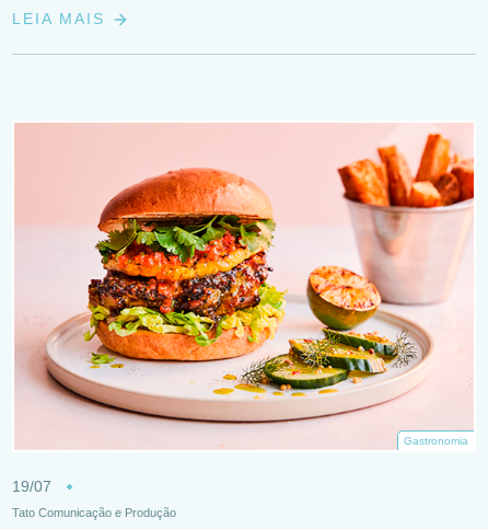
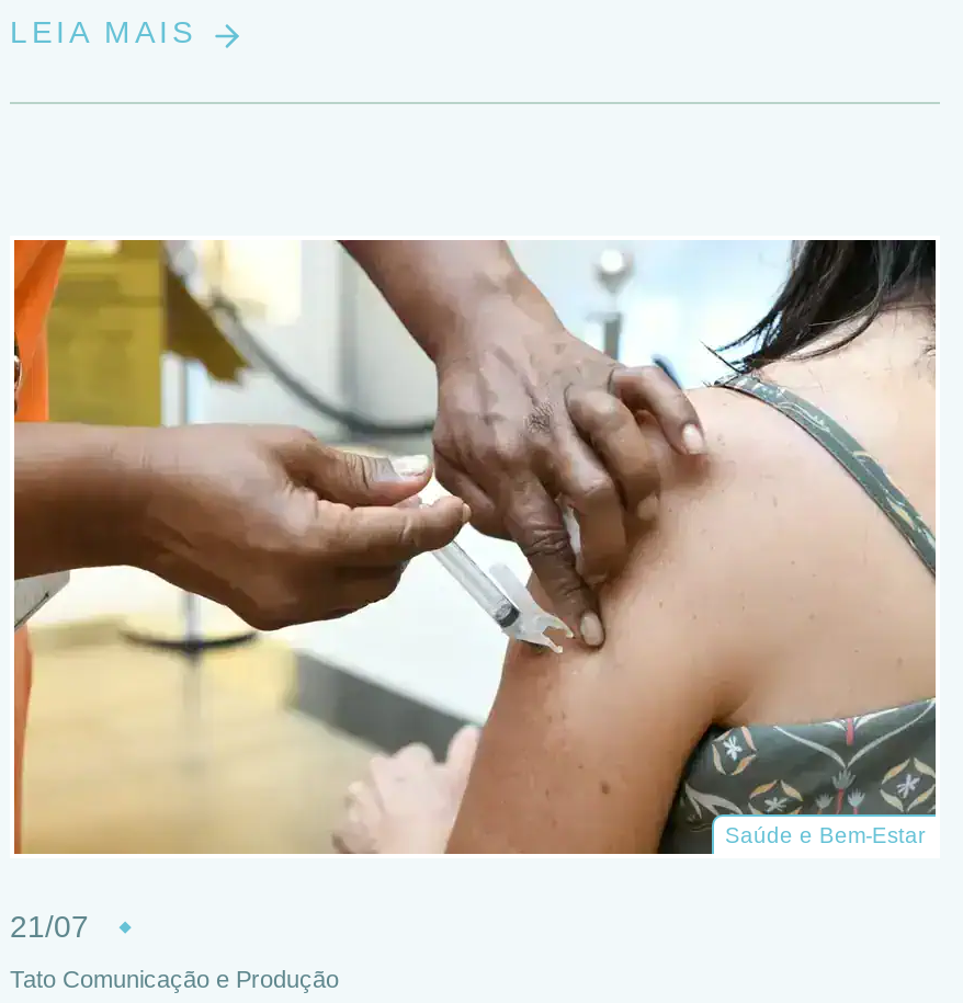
[14,123,475,448] [image] | Gastronomia -> [12,237,938,857] [image] | Saúde e Bem-Estar
[12,478,51,495] 19/07 -> [10,909,89,944] 21/07

